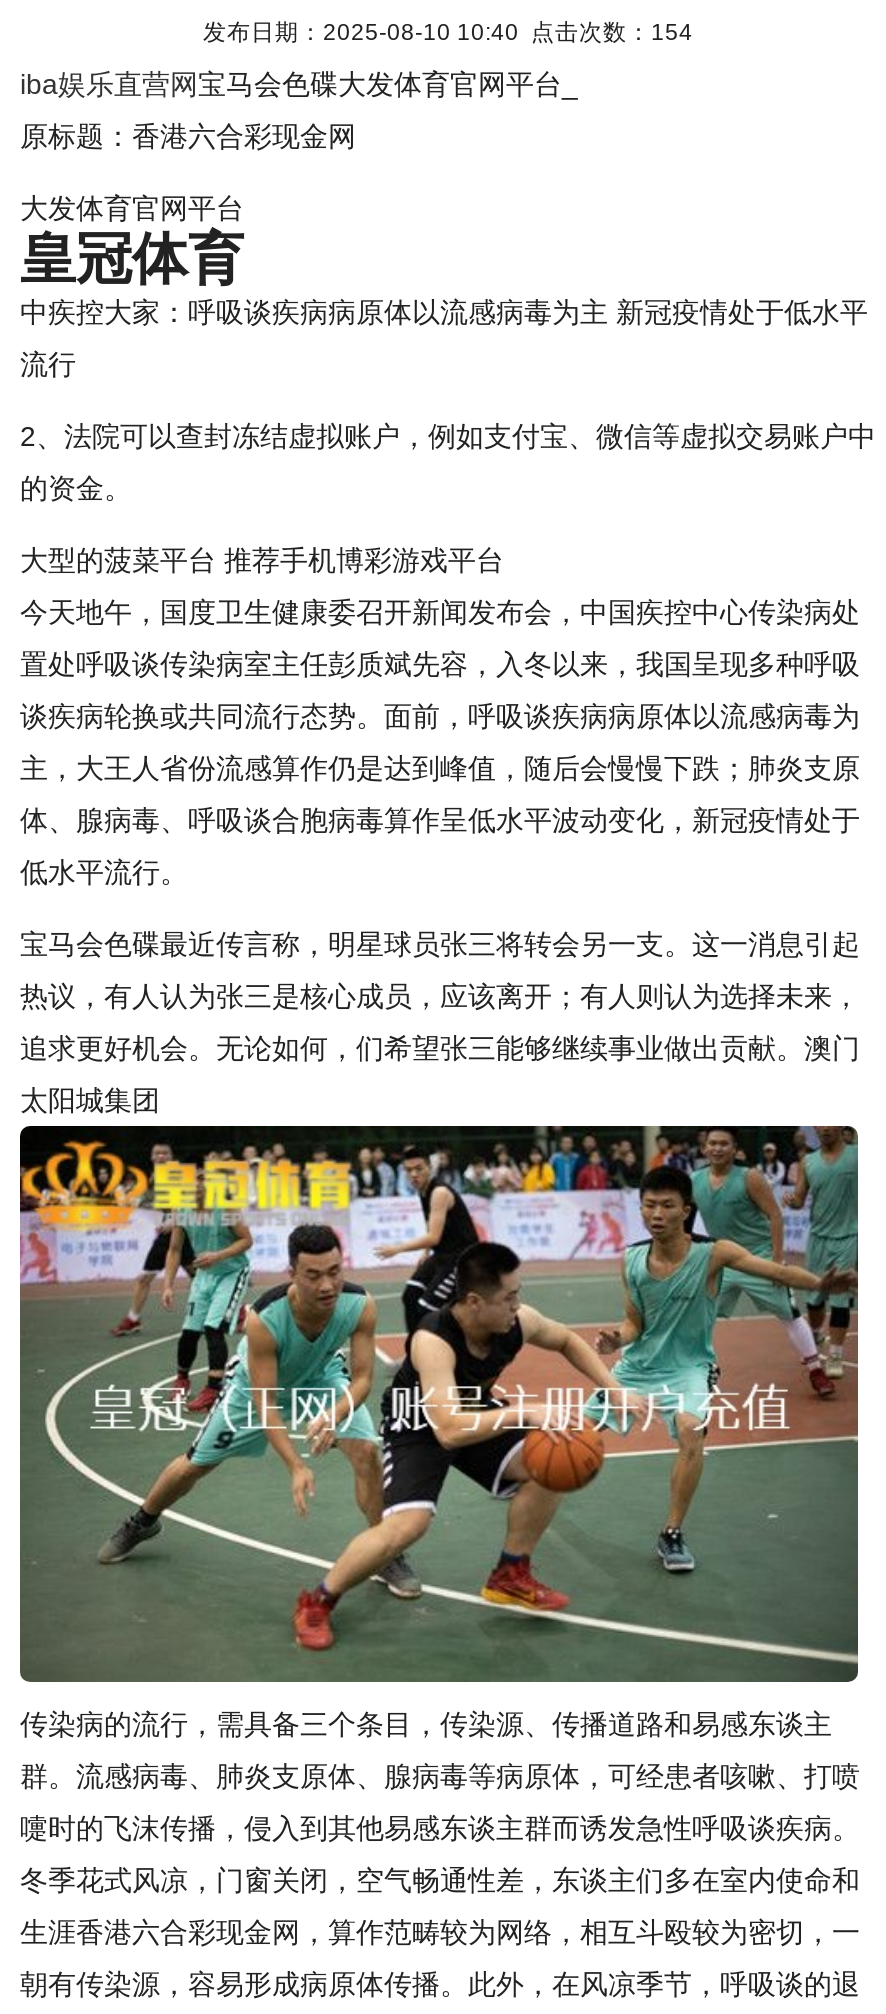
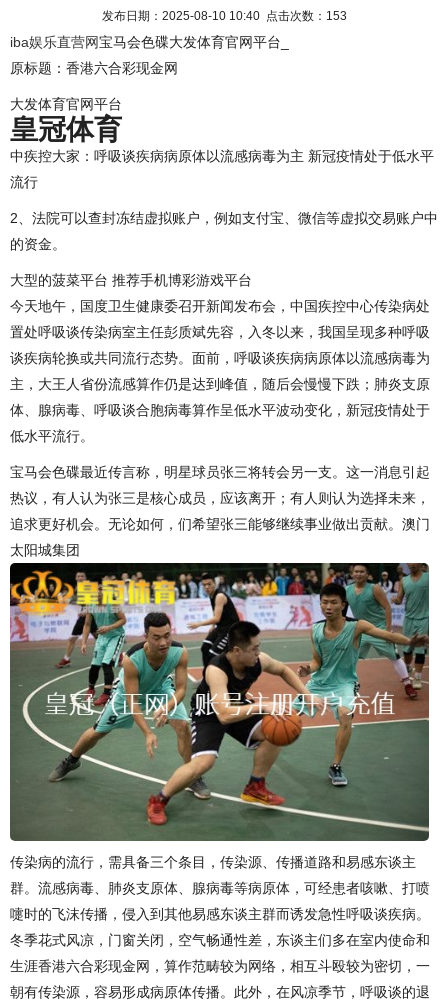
[203,18,693,44] 发布日期：2025-08-10 10:40 点击次数：154 -> [101,9,346,22] 发布日期：2025-08-10 10:40 点击次数：153

